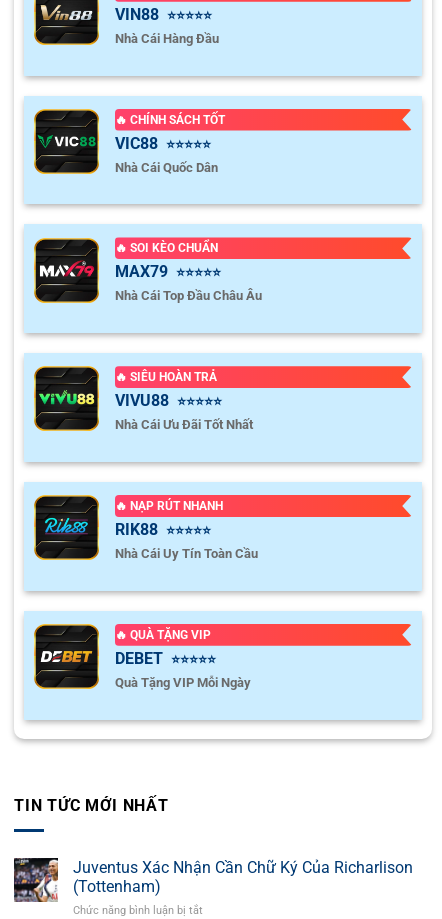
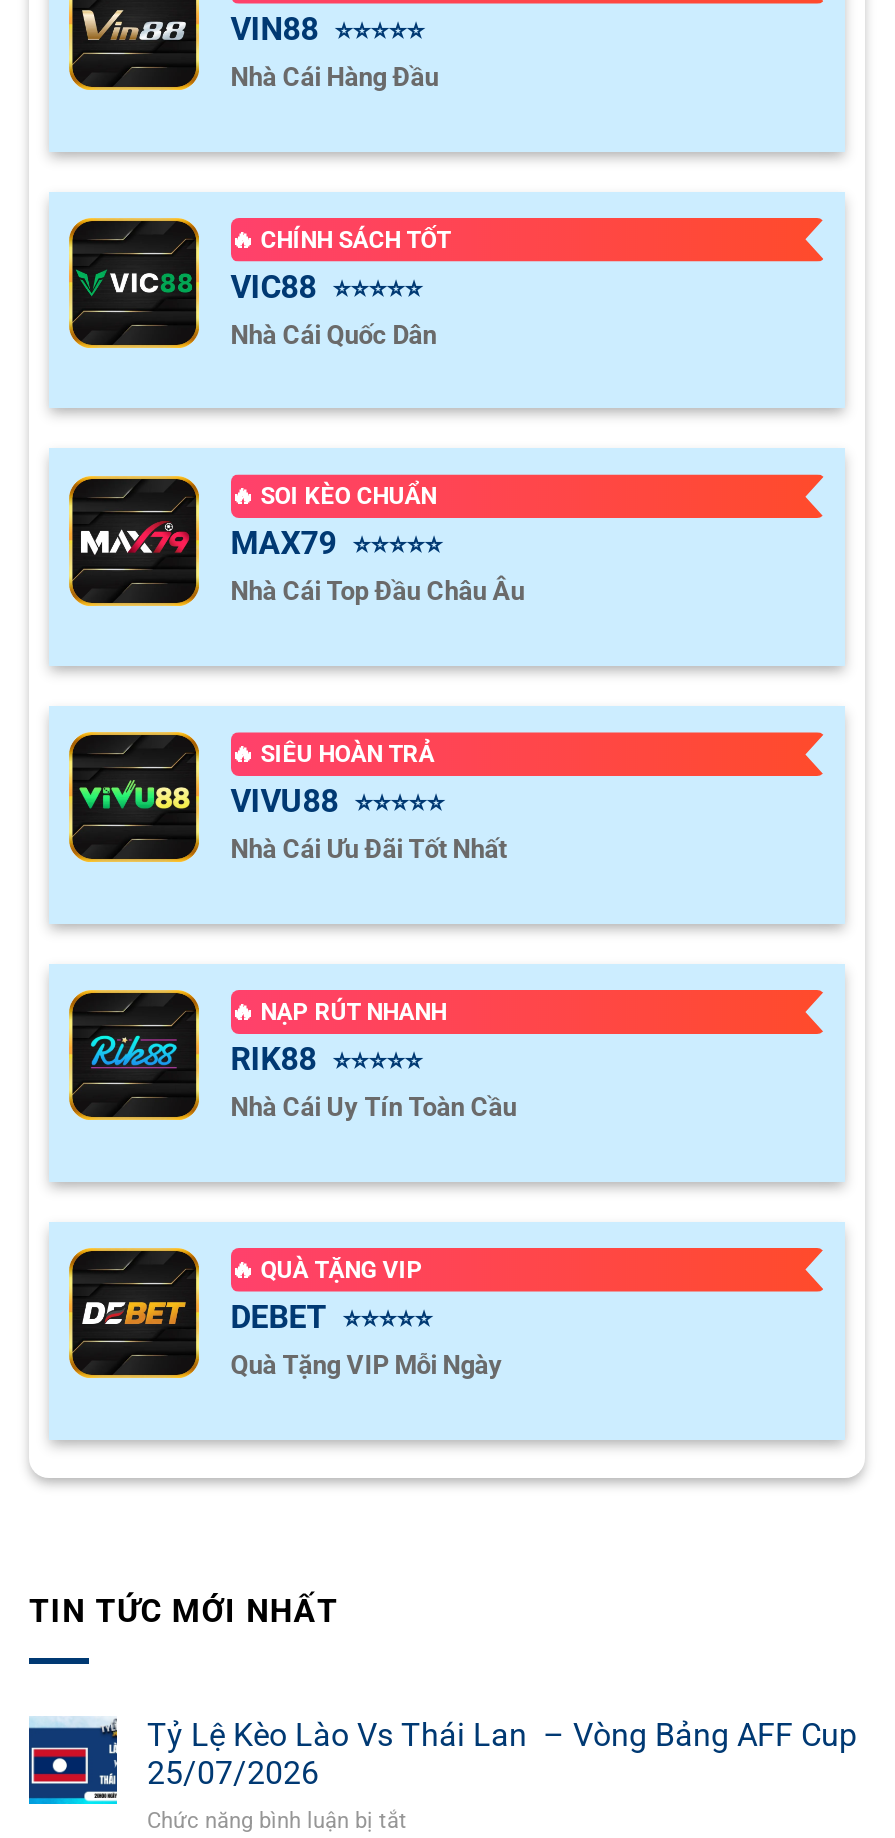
[13,857,413,903] [image] | Juventus Xác Nhận Cần Chữ Ký Của Richarlison | (Tottenham) -> [27,1715,857,1806] [image] | Tỷ Lệ Kèo Lào Vs Thái Lan – Vòng Bảng AFF Cup | 25/07/2026

